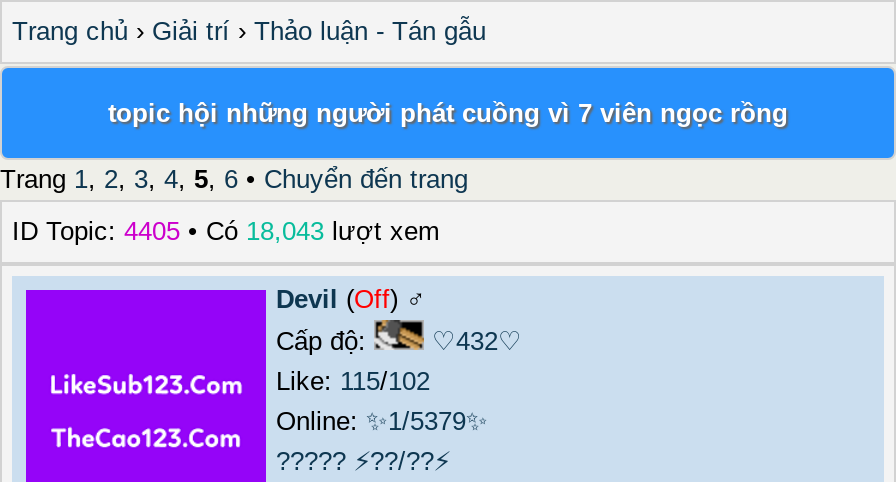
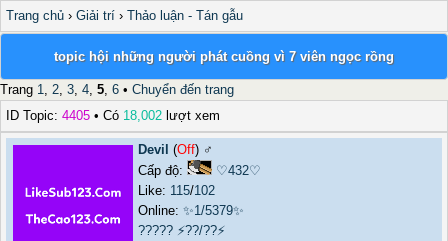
[12,217,440,247] ID Topic: 4405 • Có 18,043 lượt xem -> [6,108,220,123] ID Topic: 4405 • Có 18,002 lượt xem

